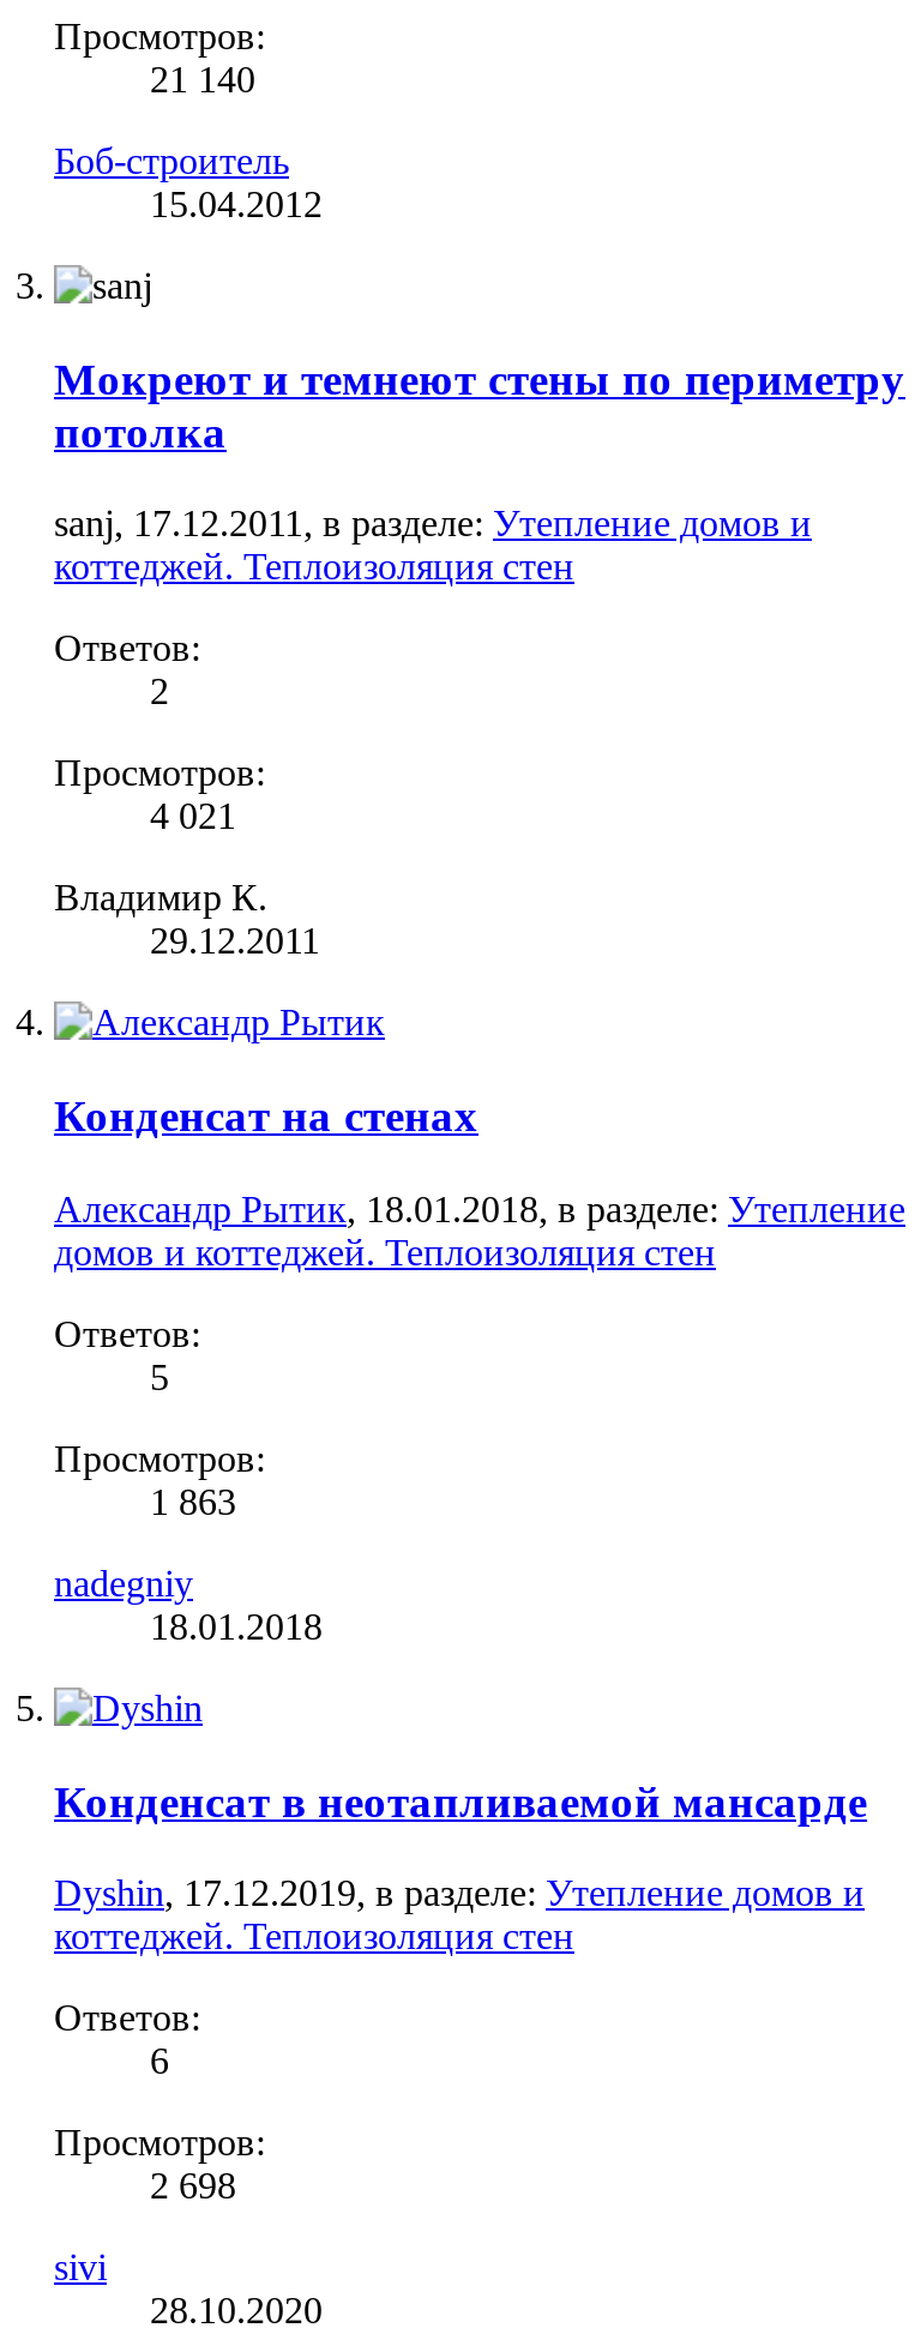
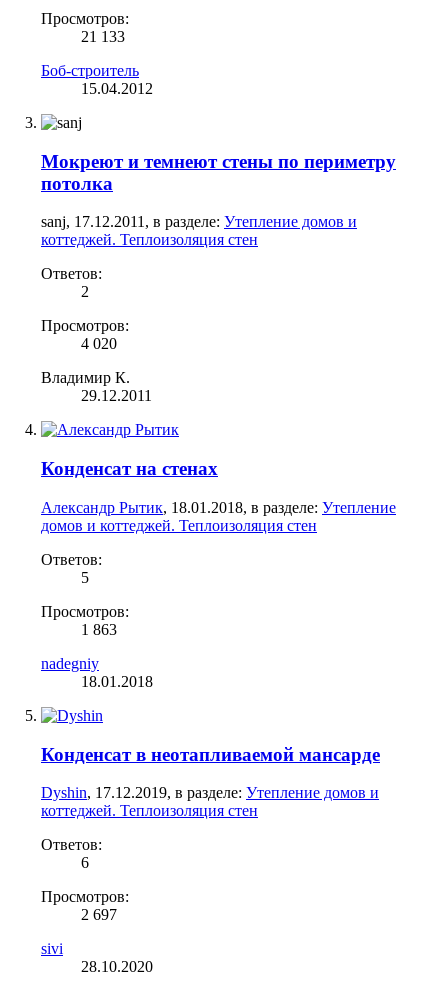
[150,59,255,100] 21 140 -> [81,28,125,45] 21 133
[150,796,236,837] 4 021 -> [81,335,117,352] 4 020
[150,2166,236,2206] 2 698 -> [81,906,117,923] 2 697

